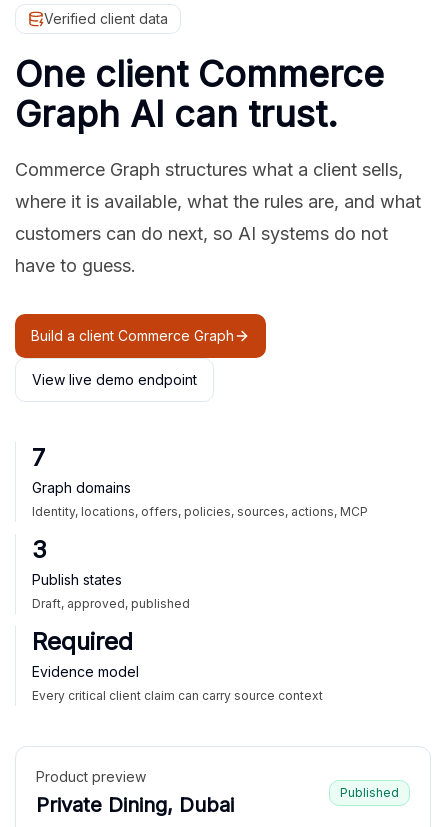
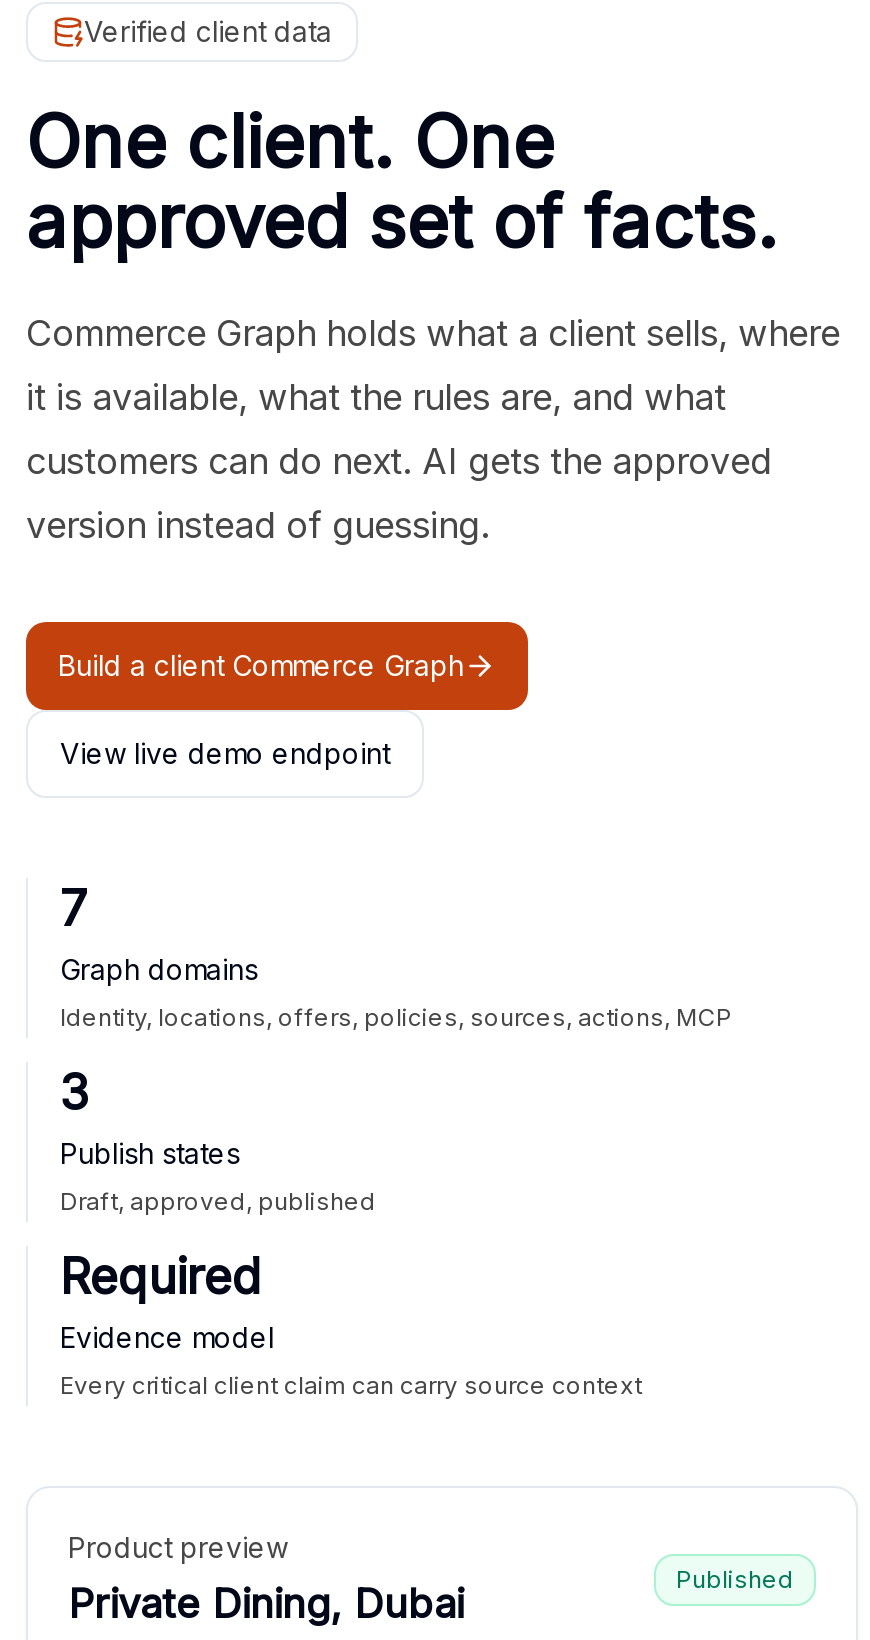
[15,52,384,136] One client Commerce | Graph AI can trust. -> [26,98,778,266] One client. One | approved set of facts.
[15,159,403,180] Commerce Graph structures what a client sells, -> [26,312,840,354] Commerce Graph holds what a client sells, where
[15,191,421,212] where it is available, what the rules are, and what -> [26,376,726,418] it is available, what the rules are, and what
[15,223,388,244] customers can do next, so AI systems do not -> [26,440,772,482] customers can do next. AI gets the approved
[15,255,136,276] have to guess. -> [26,504,490,546] version instead of guessing.

